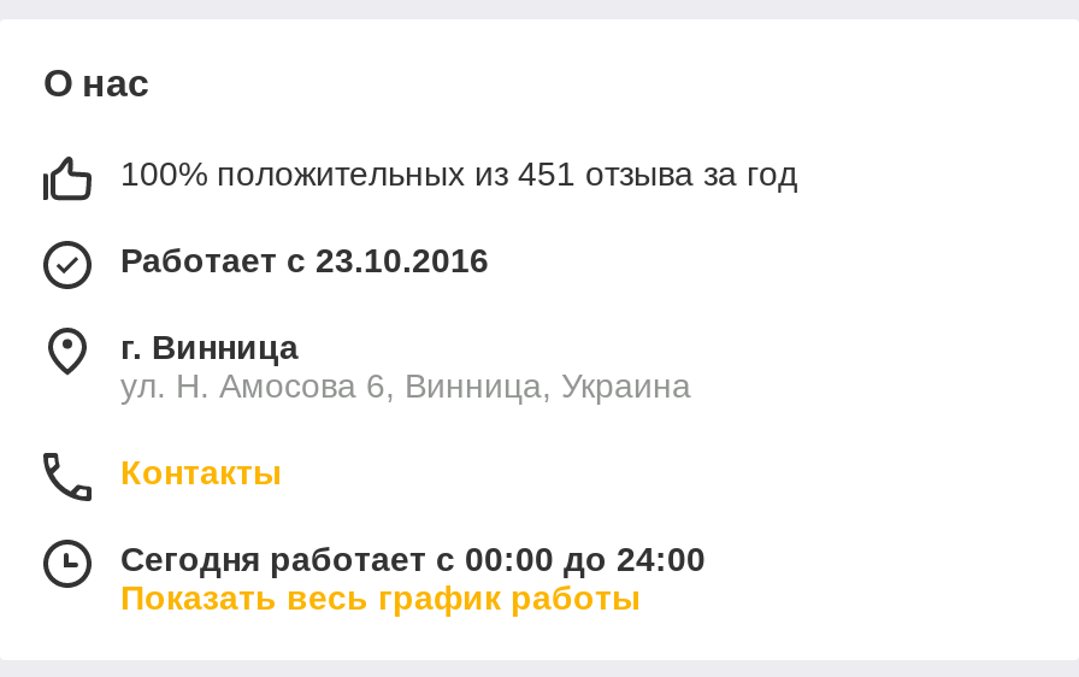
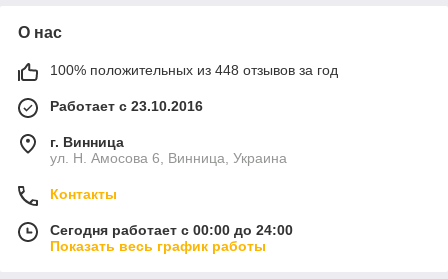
[120,154,797,192] 100% положительных из 451 отзыва за год -> [50,62,338,78] 100% положительных из 448 отзывов за год

